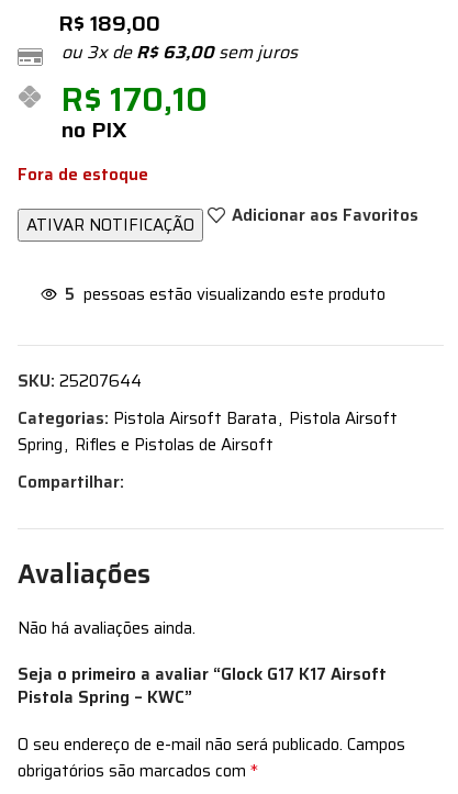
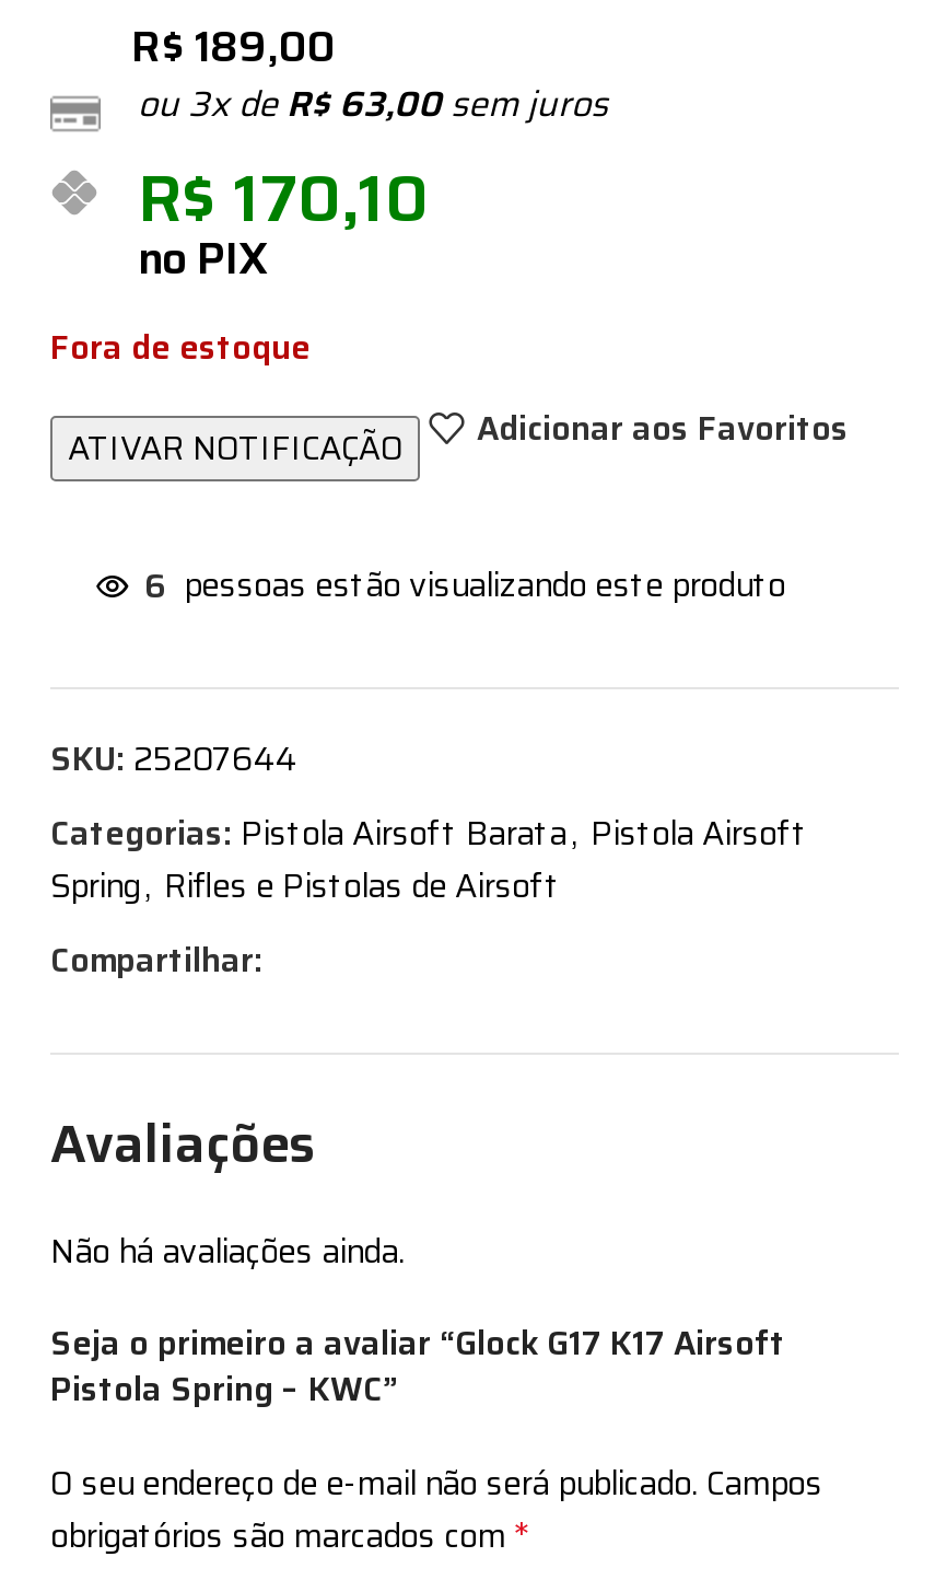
[65,281,386,307] 5 pessoas estão visualizando este produto -> [144,560,785,612] 6 pessoas estão visualizando este produto

